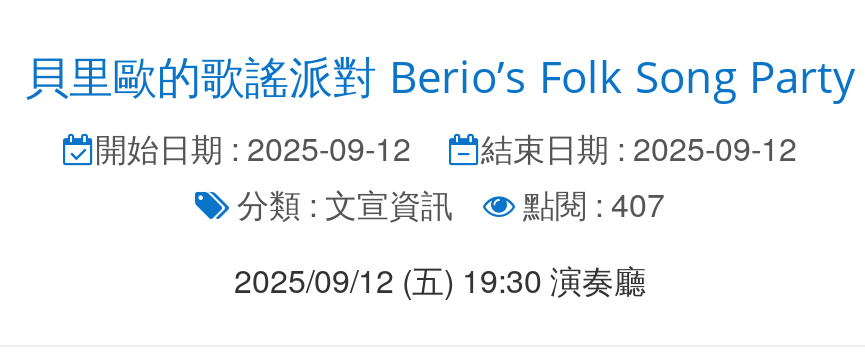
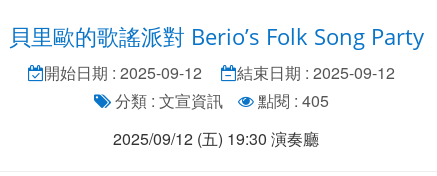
[229,180,665,226] 分類 : 文宣資訊 點閱 : 407 -> [110,89,328,112] 分類 : 文宣資訊 點閱 : 405

